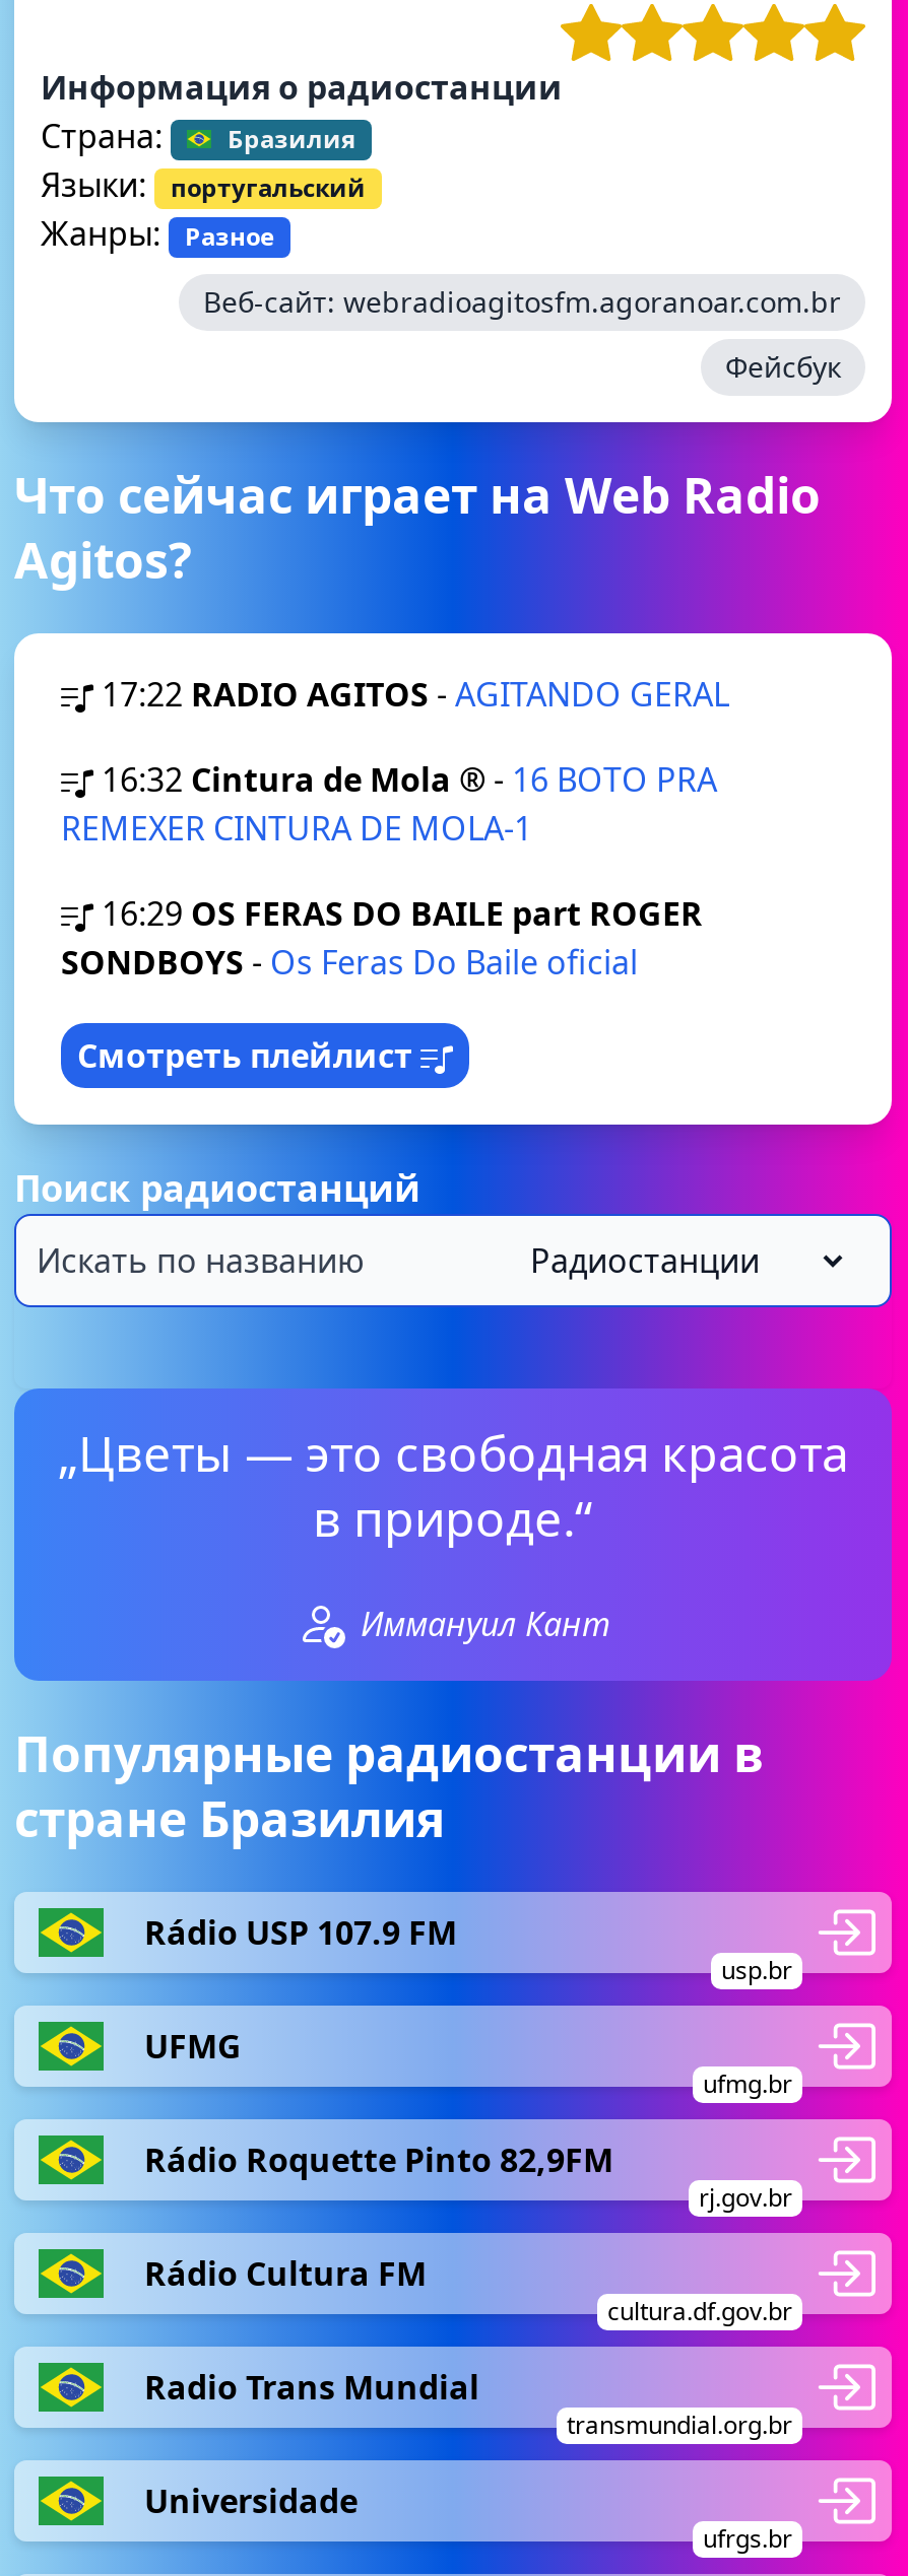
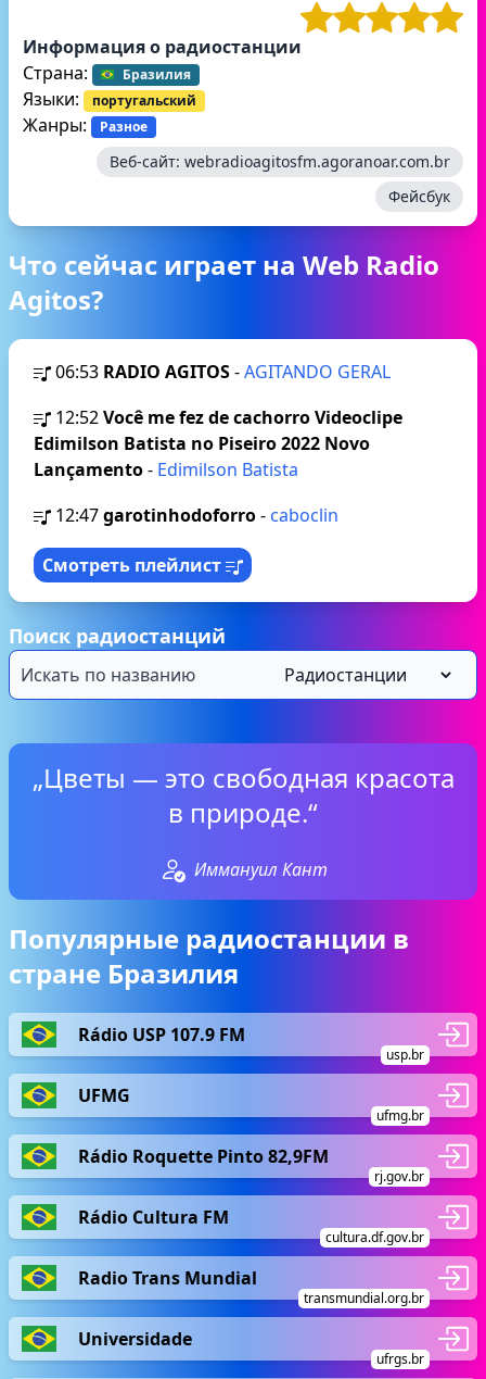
[102,672,729,717] 17:22 RADIO AGITOS - AGITANDO GERAL -> [55,360,391,384] 06:53 RADIO AGITOS - AGITANDO GERAL
[61,757,717,851] 16:32 Cintura de Mola ® - 16 BOTO PRA | REMEXER CINTURA DE MOLA-1 -> [34,405,402,481] 12:52 Você me fez de cachorro Videoclipe | Edimilson Batista no Piseiro 2022 Novo | Lançamento - Edimilson Batista
[61,891,703,985] 16:29 OS FERAS DO BAILE part ROGER | SONDBOYS - Os Feras Do Baile oficial -> [55,503,338,527] 12:47 garotinhodoforro - caboclin

